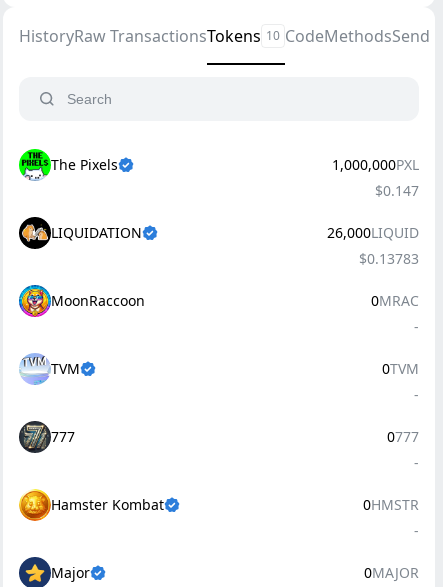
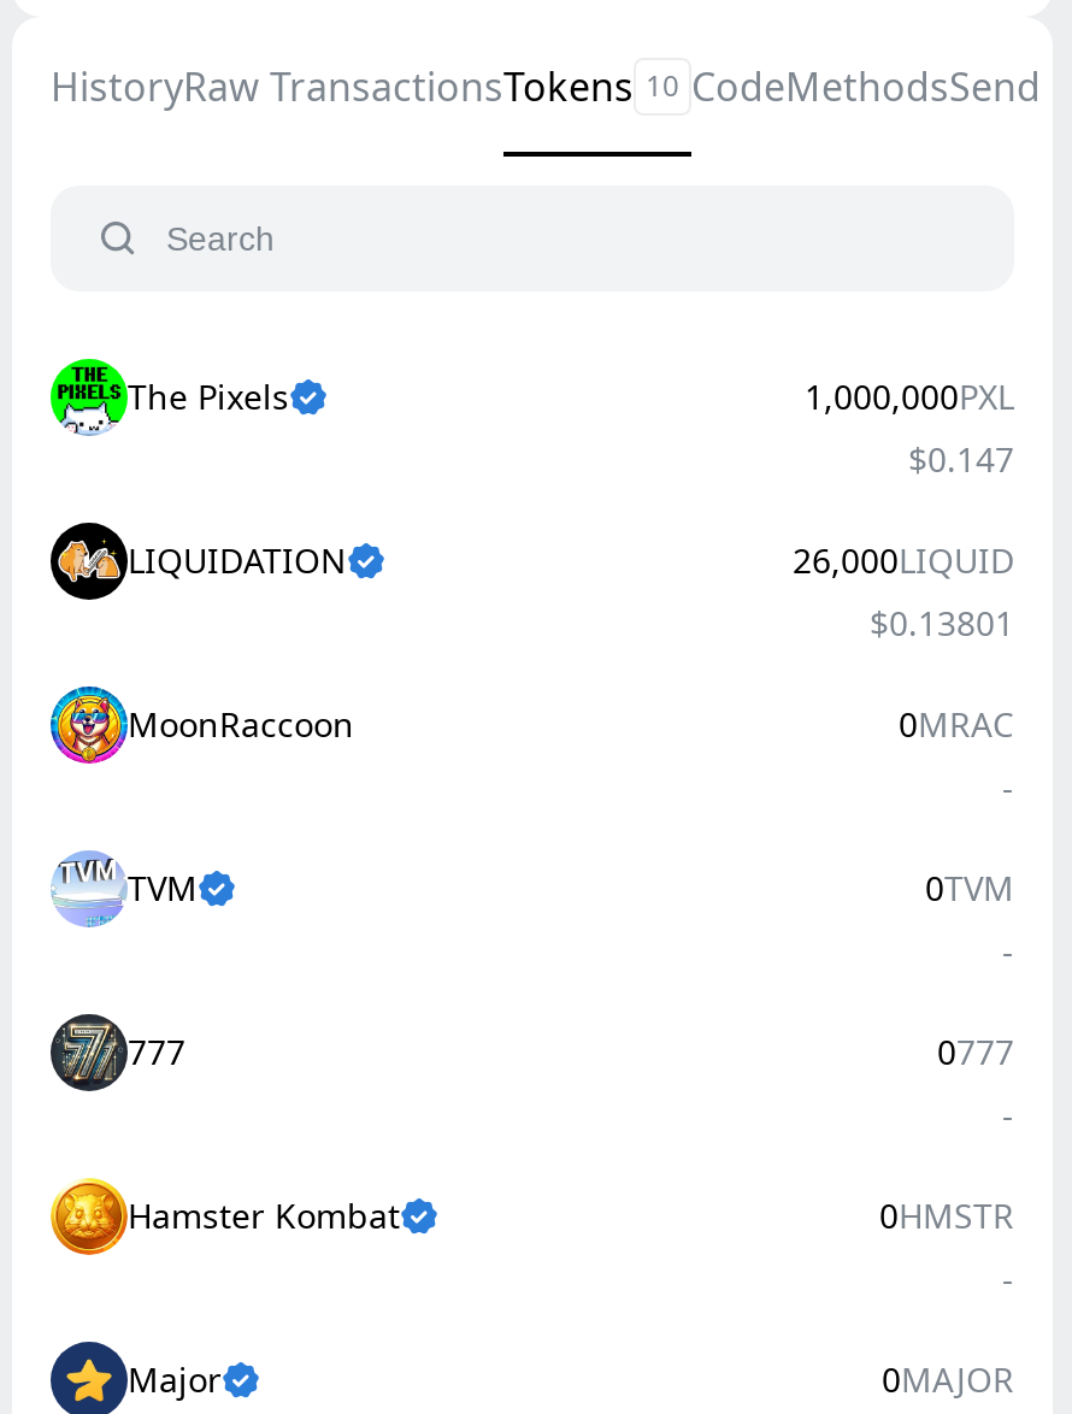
[359,249,419,268] $0.13783 -> [870,600,1014,646] $0.13801

